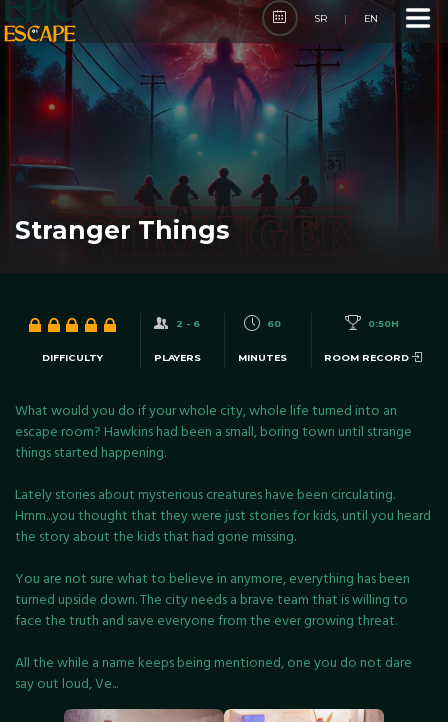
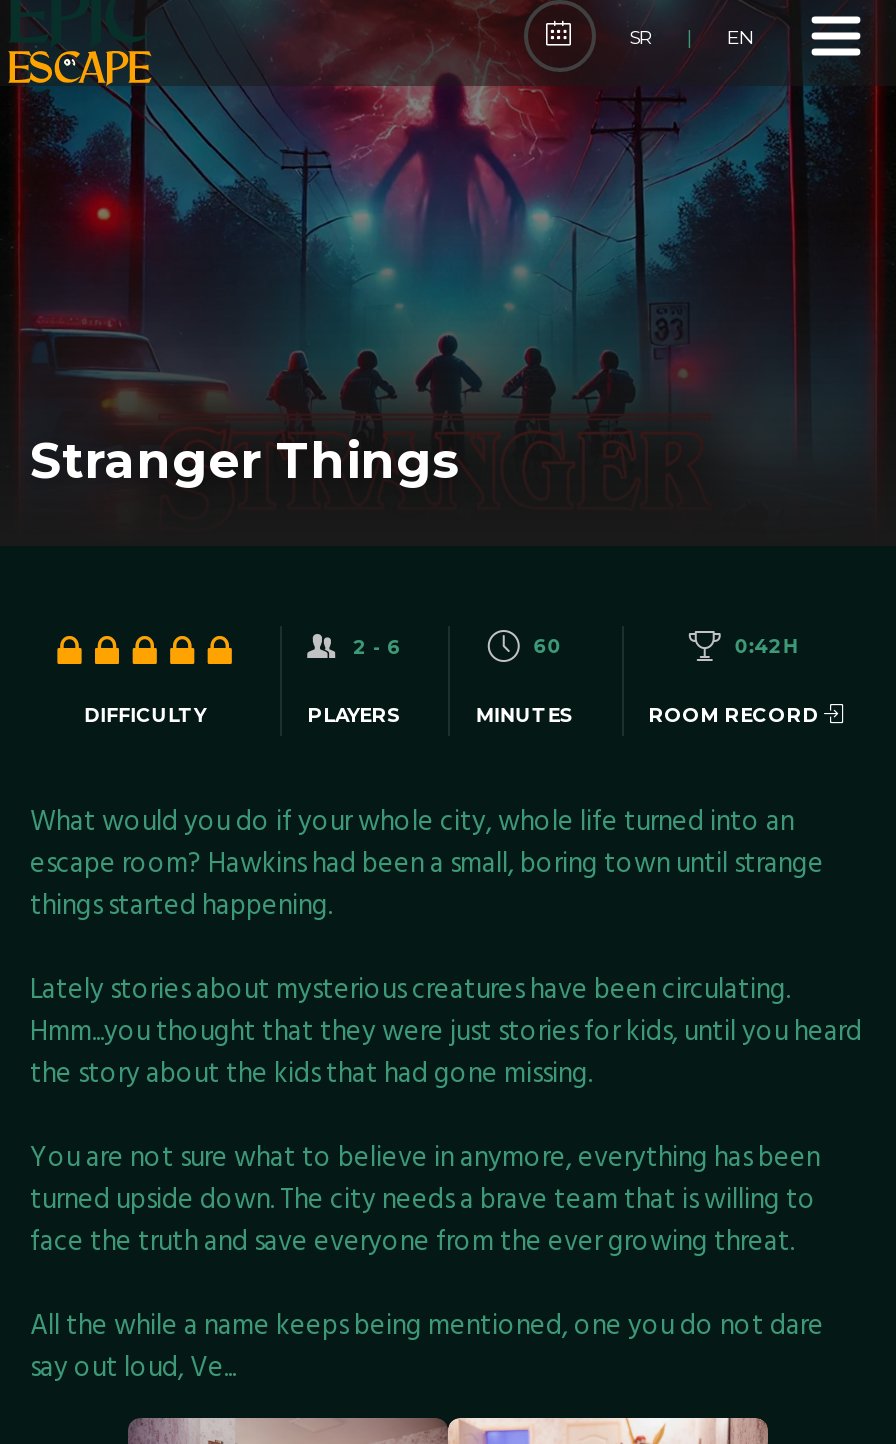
[365,317,399,328] 0:50H -> [728,635,798,657] 0:42H

